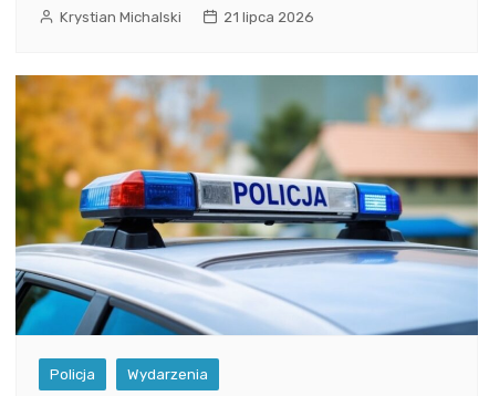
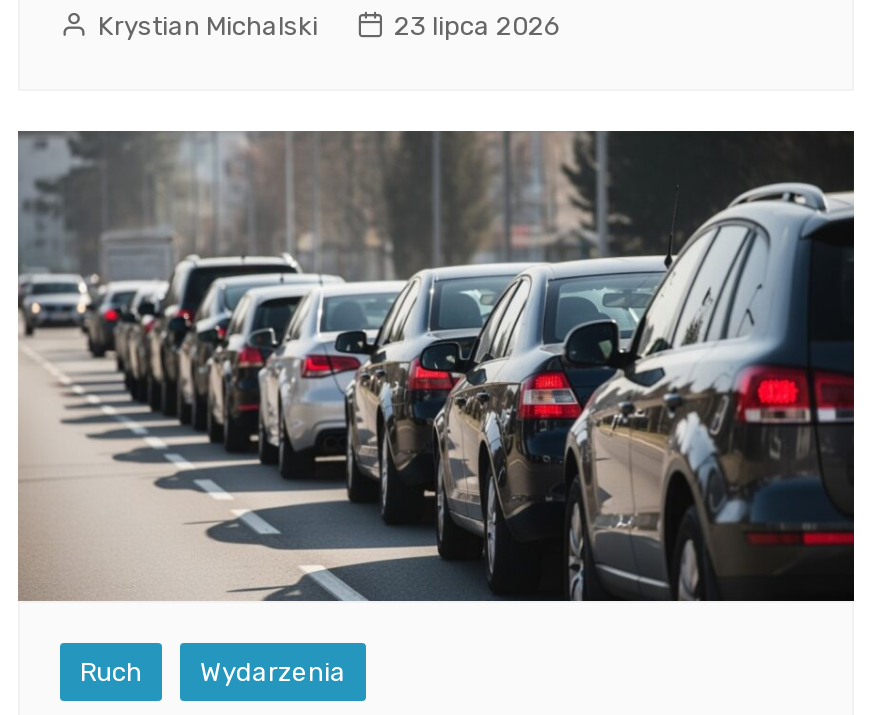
[223,9,314,26] 21 lipca 2026 -> [394,10,562,40] 23 lipca 2026
[14,74,479,383] [image] | Policja -> [16,130,856,687] [image] | Ruch

